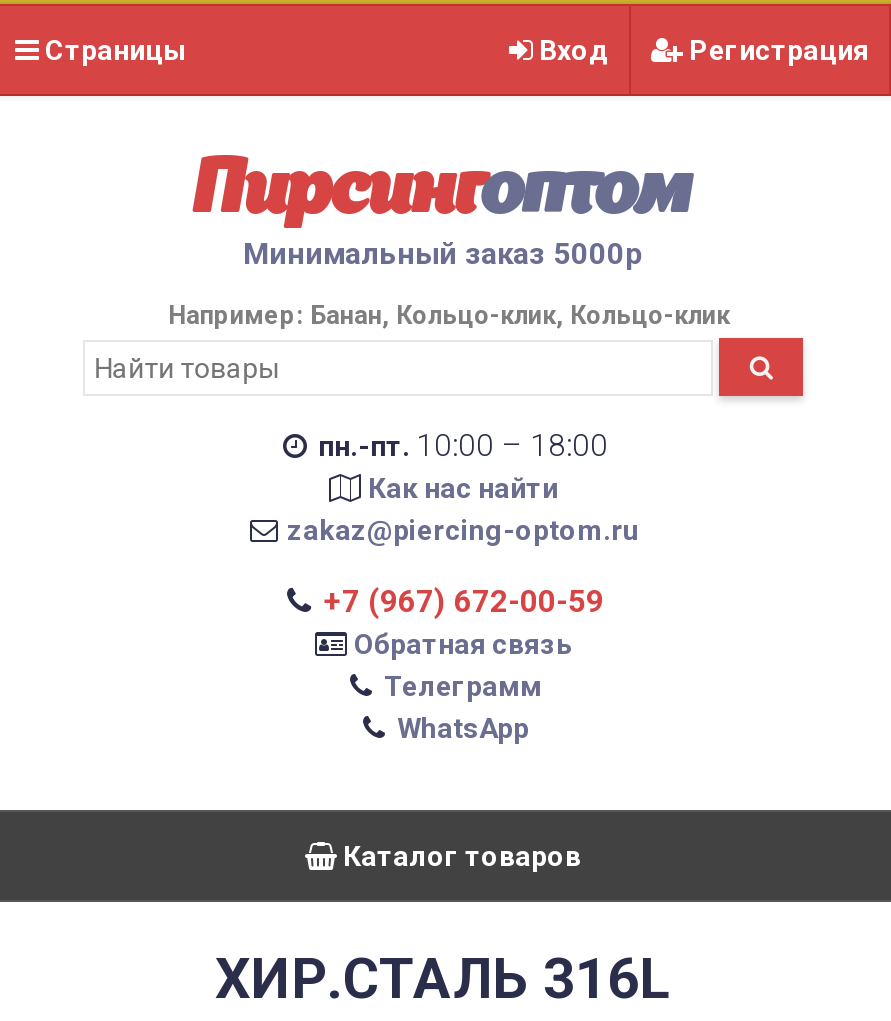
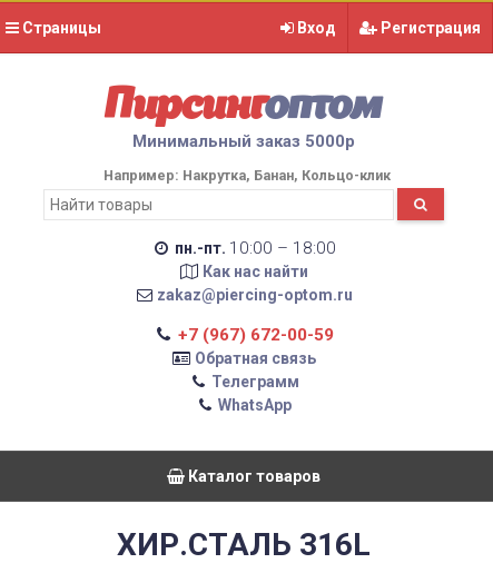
[168,300,730,330] Например: Банан Кольцо-клик Кольцо-клик -> [103,167,391,184] Например: Накрутка Банан Кольцо-клик

